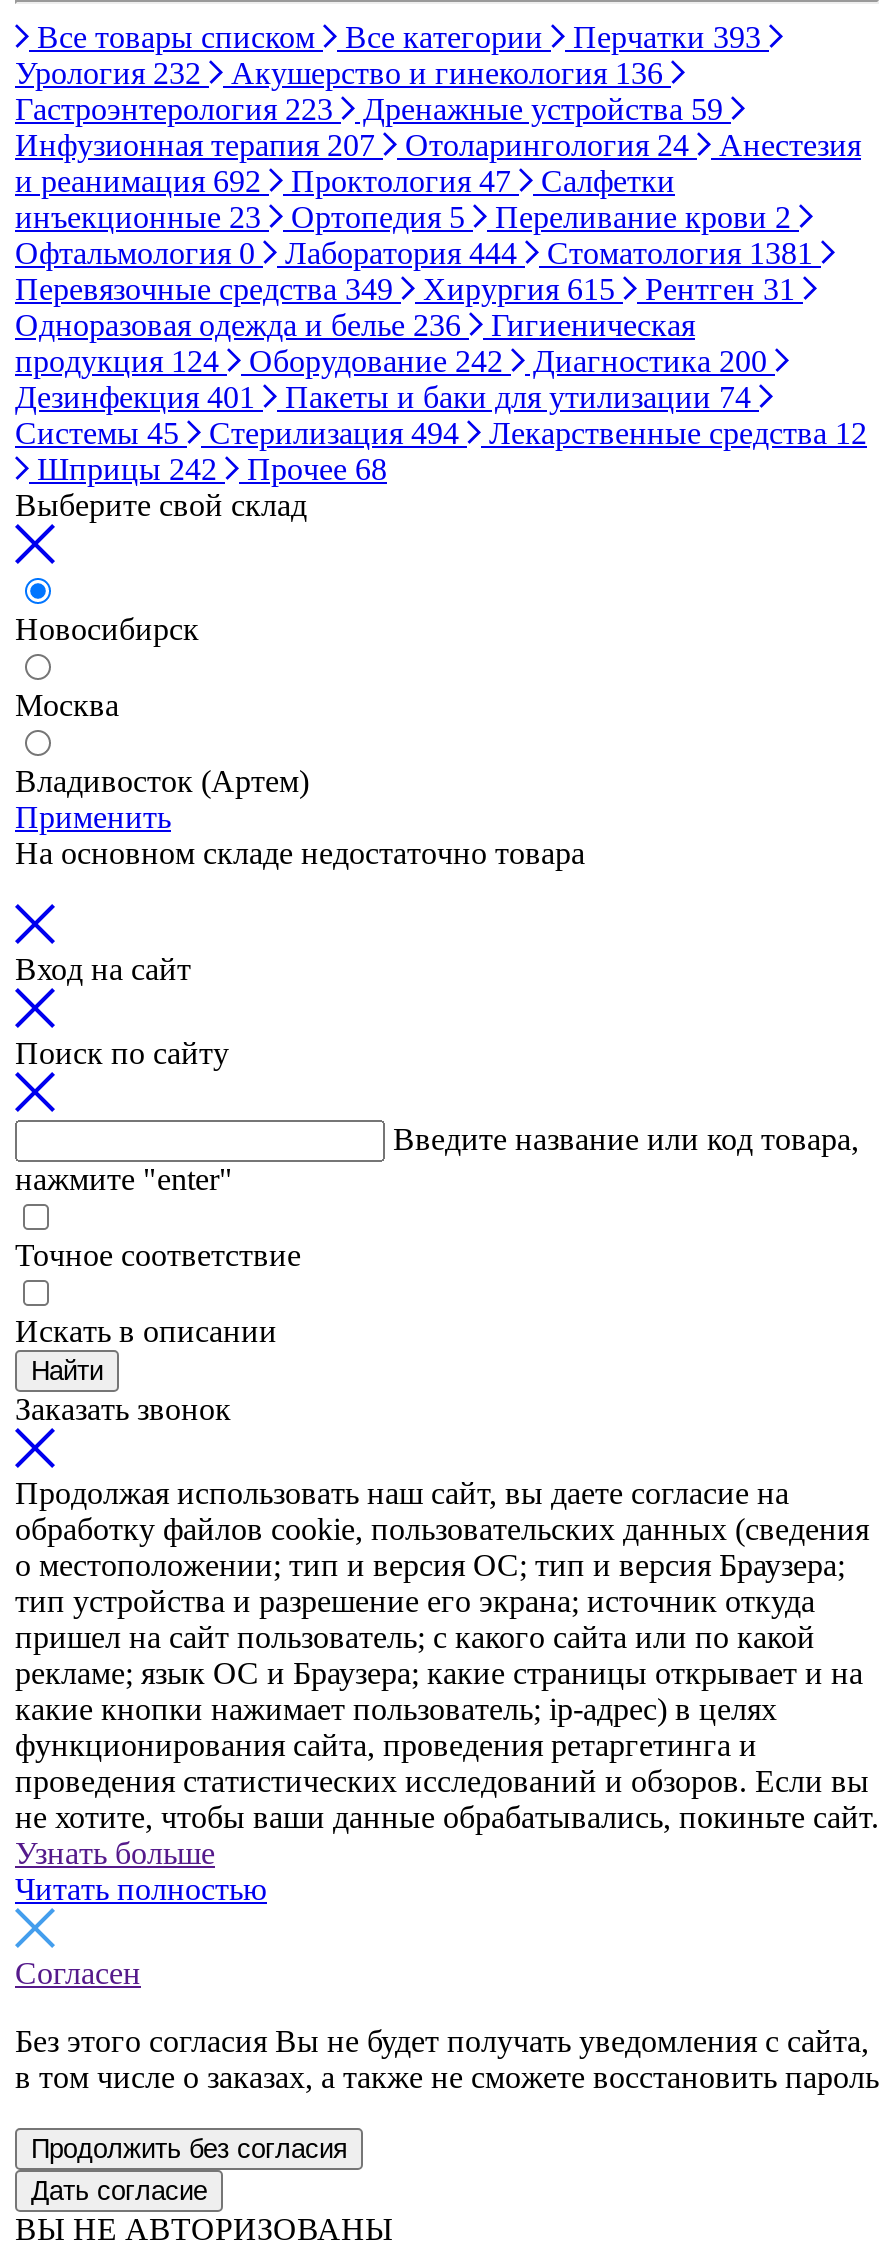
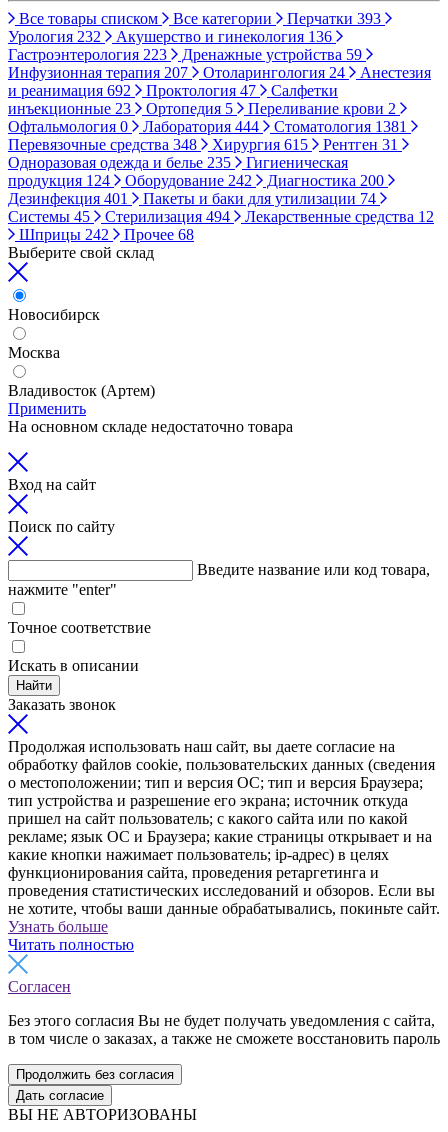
[15,272,393,306] Перевязочные средства 349 -> [8,136,197,153] Перевязочные средства 348
[15,308,461,342] Одноразовая одежда и белье 236 -> [8,154,231,171] Одноразовая одежда и белье 235

